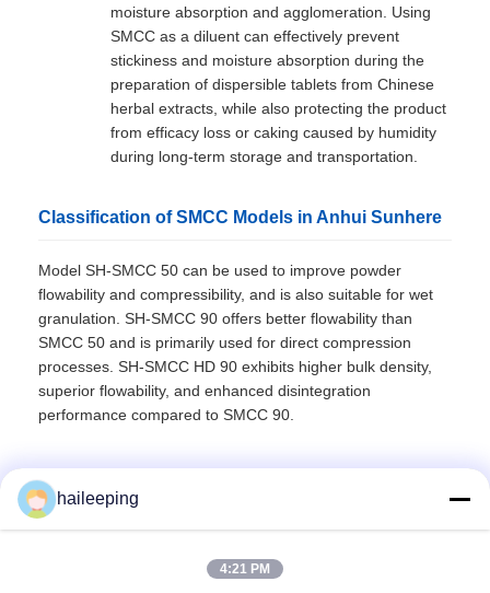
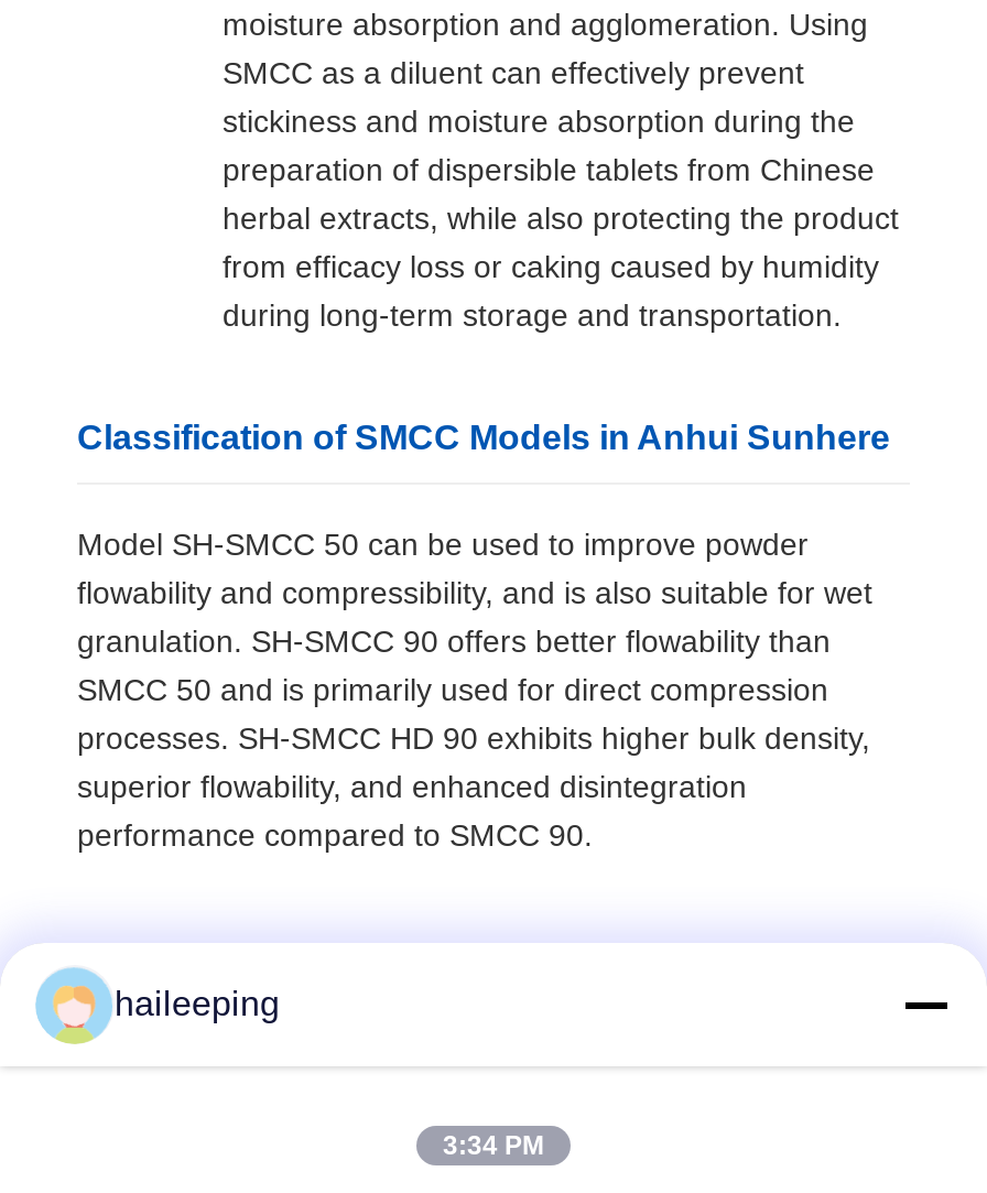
[220,561,270,577] 4:21 PM -> [443,1130,544,1161] 3:34 PM

